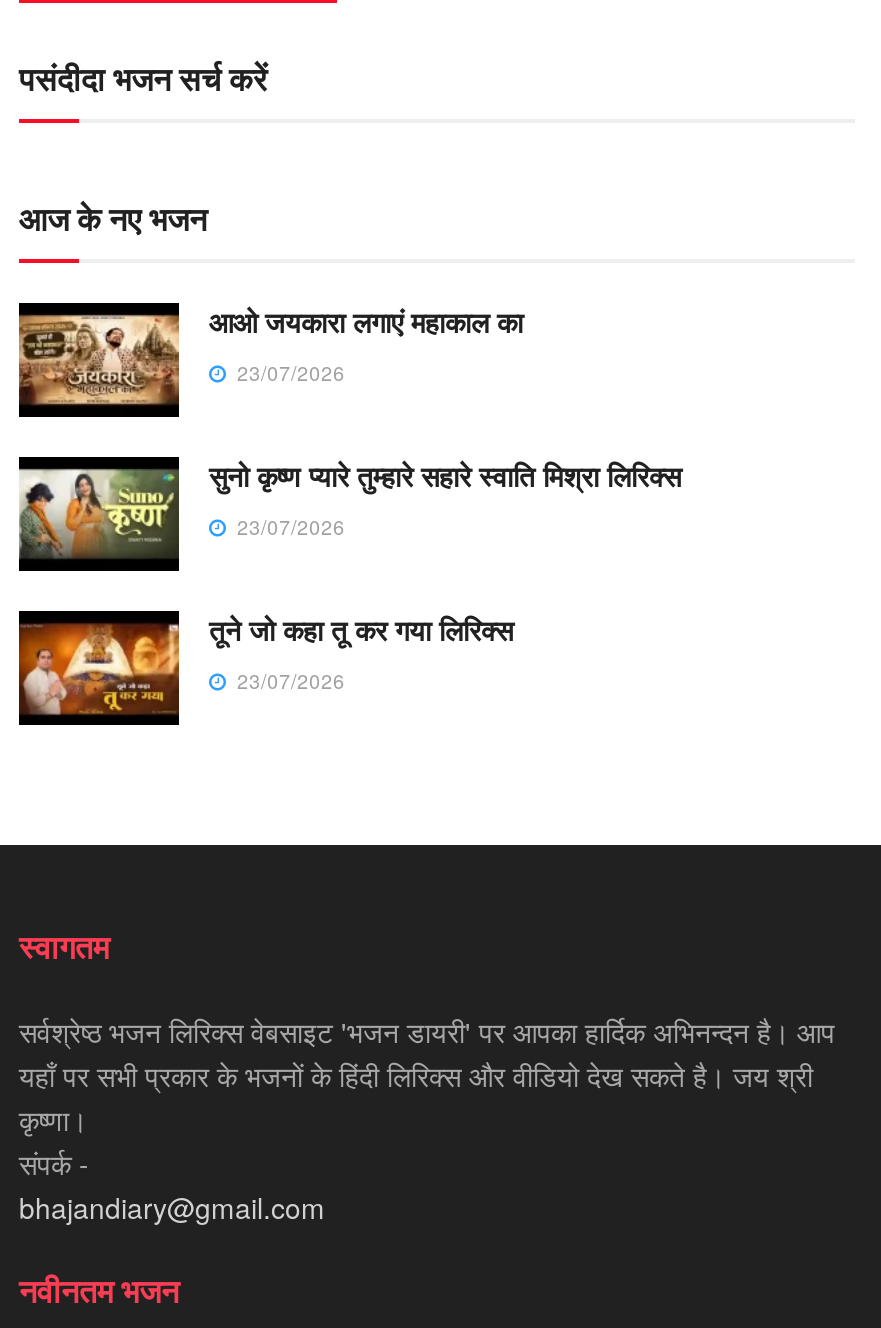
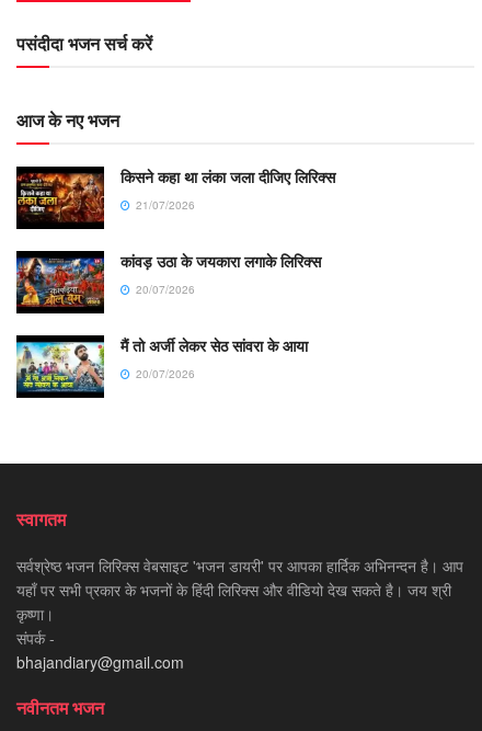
[17,301,523,407] [image] | आओ जयकारा लगाएं महाकाल का | 23/07/2026 -> [15,165,335,222] [image] | किसने कहा था लंका जला दीजिए लिरिक्स | 21/07/2026
[19,455,681,559] [image] | सुनो कृष्ण प्यारे तुम्हारे सहारे स्वाति मिश्रा लिरिक्स | 23/07/2026 -> [15,250,321,307] [image] | कांवड़ उठा के जयकारा लगाके लिरिक्स | 20/07/2026
[17,610,513,717] [image] | तूने जो कहा तू कर गया लिरिक्स | 23/07/2026 -> [15,335,308,392] [image] | मैं तो अर्जी लेकर सेठ सांवरा के आया | 20/07/2026

